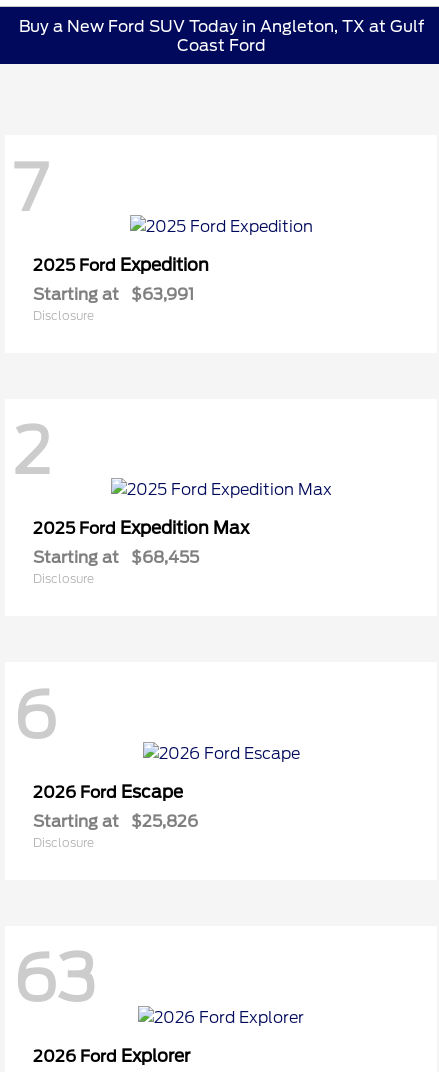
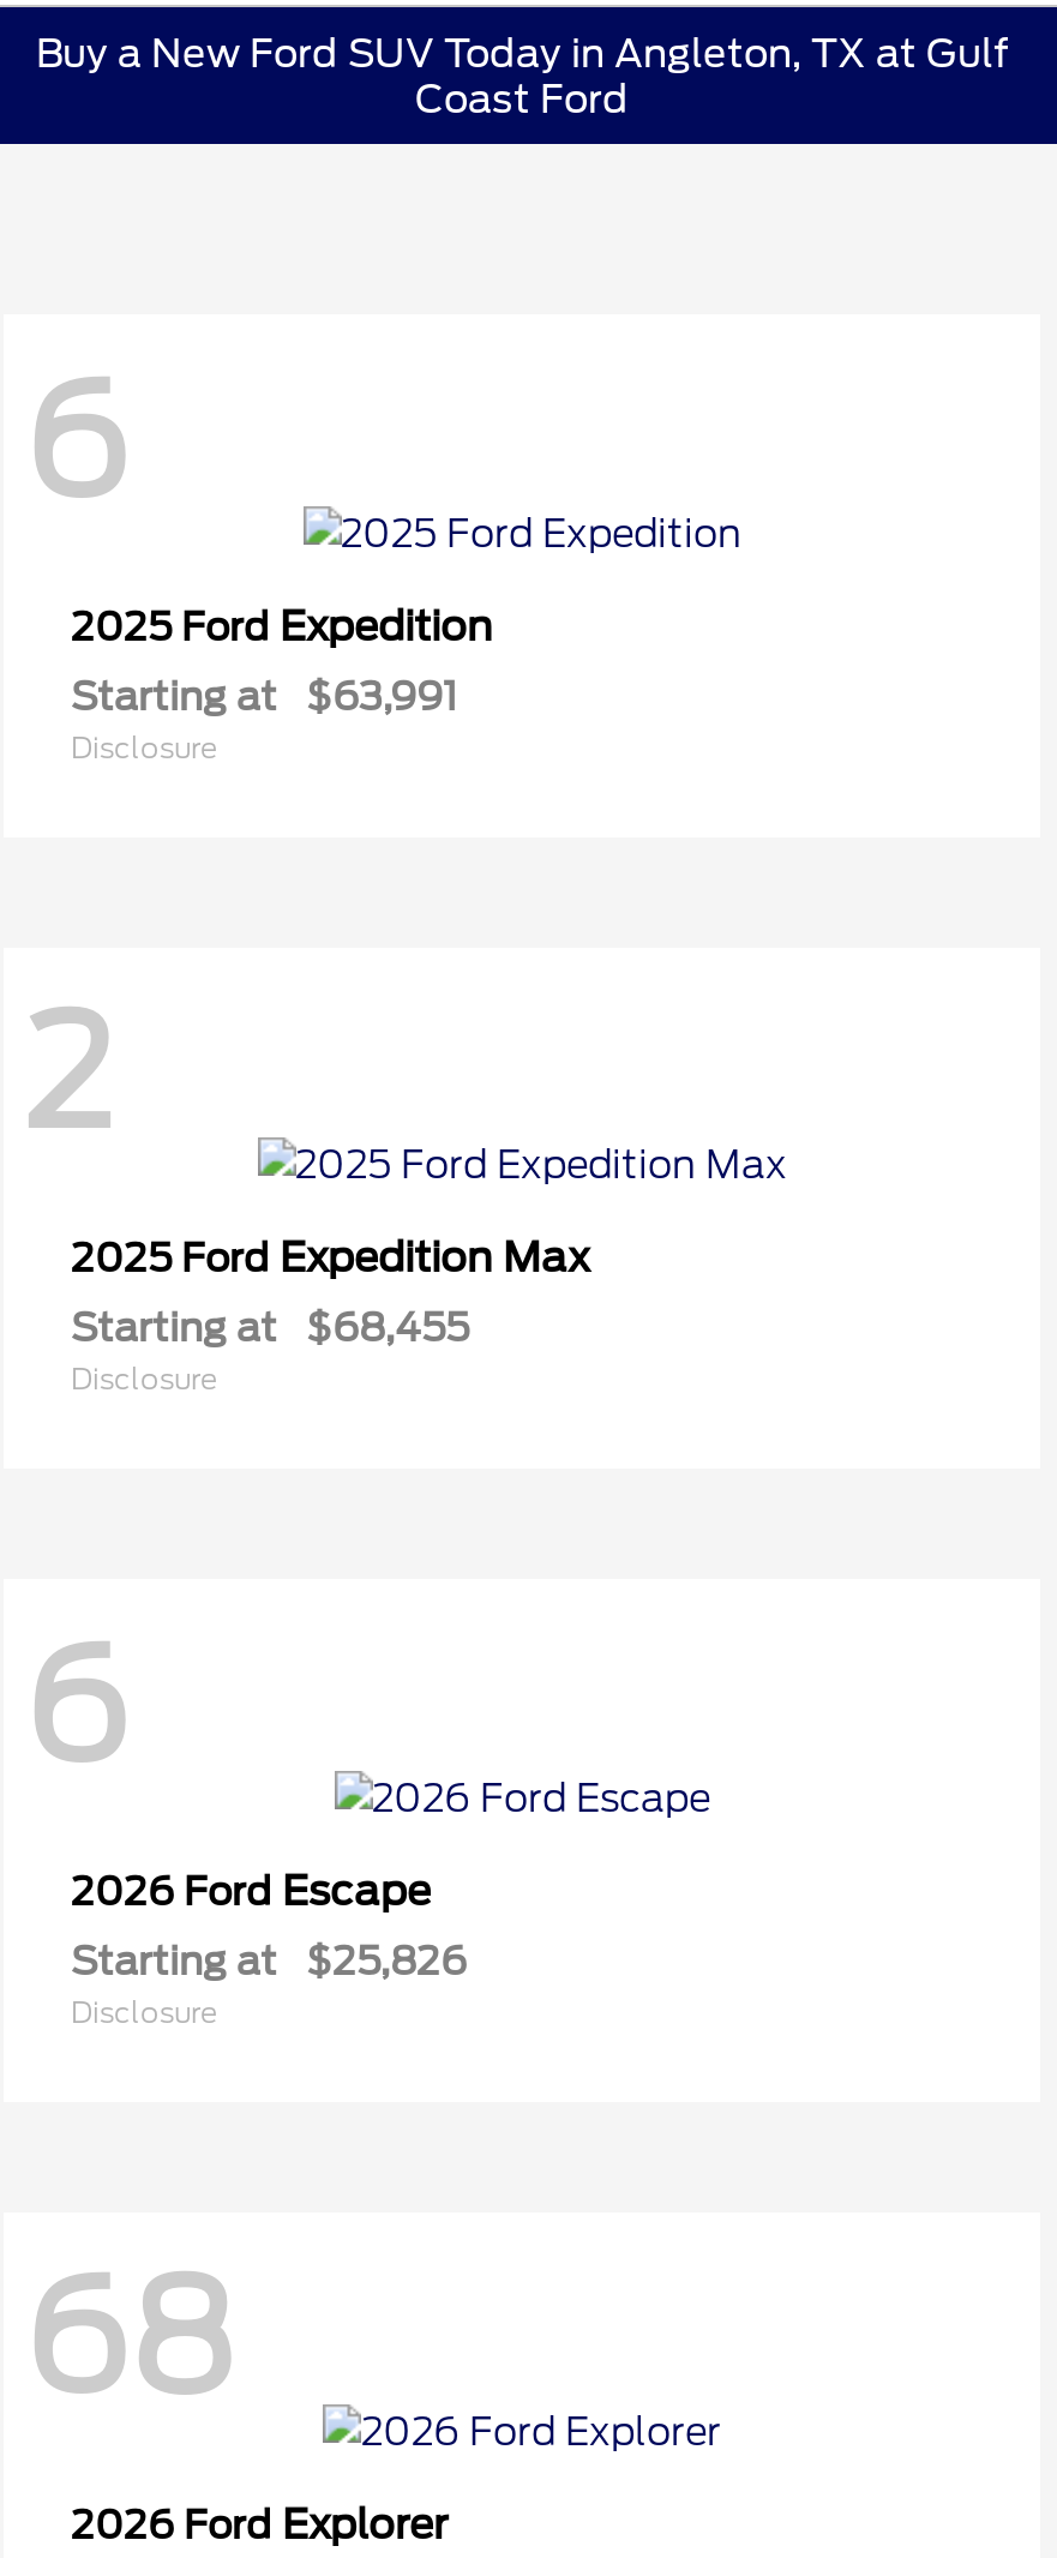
[13,150,47,226] 7 -> [23,350,128,532] 6
[13,940,96,1016] 63 -> [23,2247,234,2429] 68

